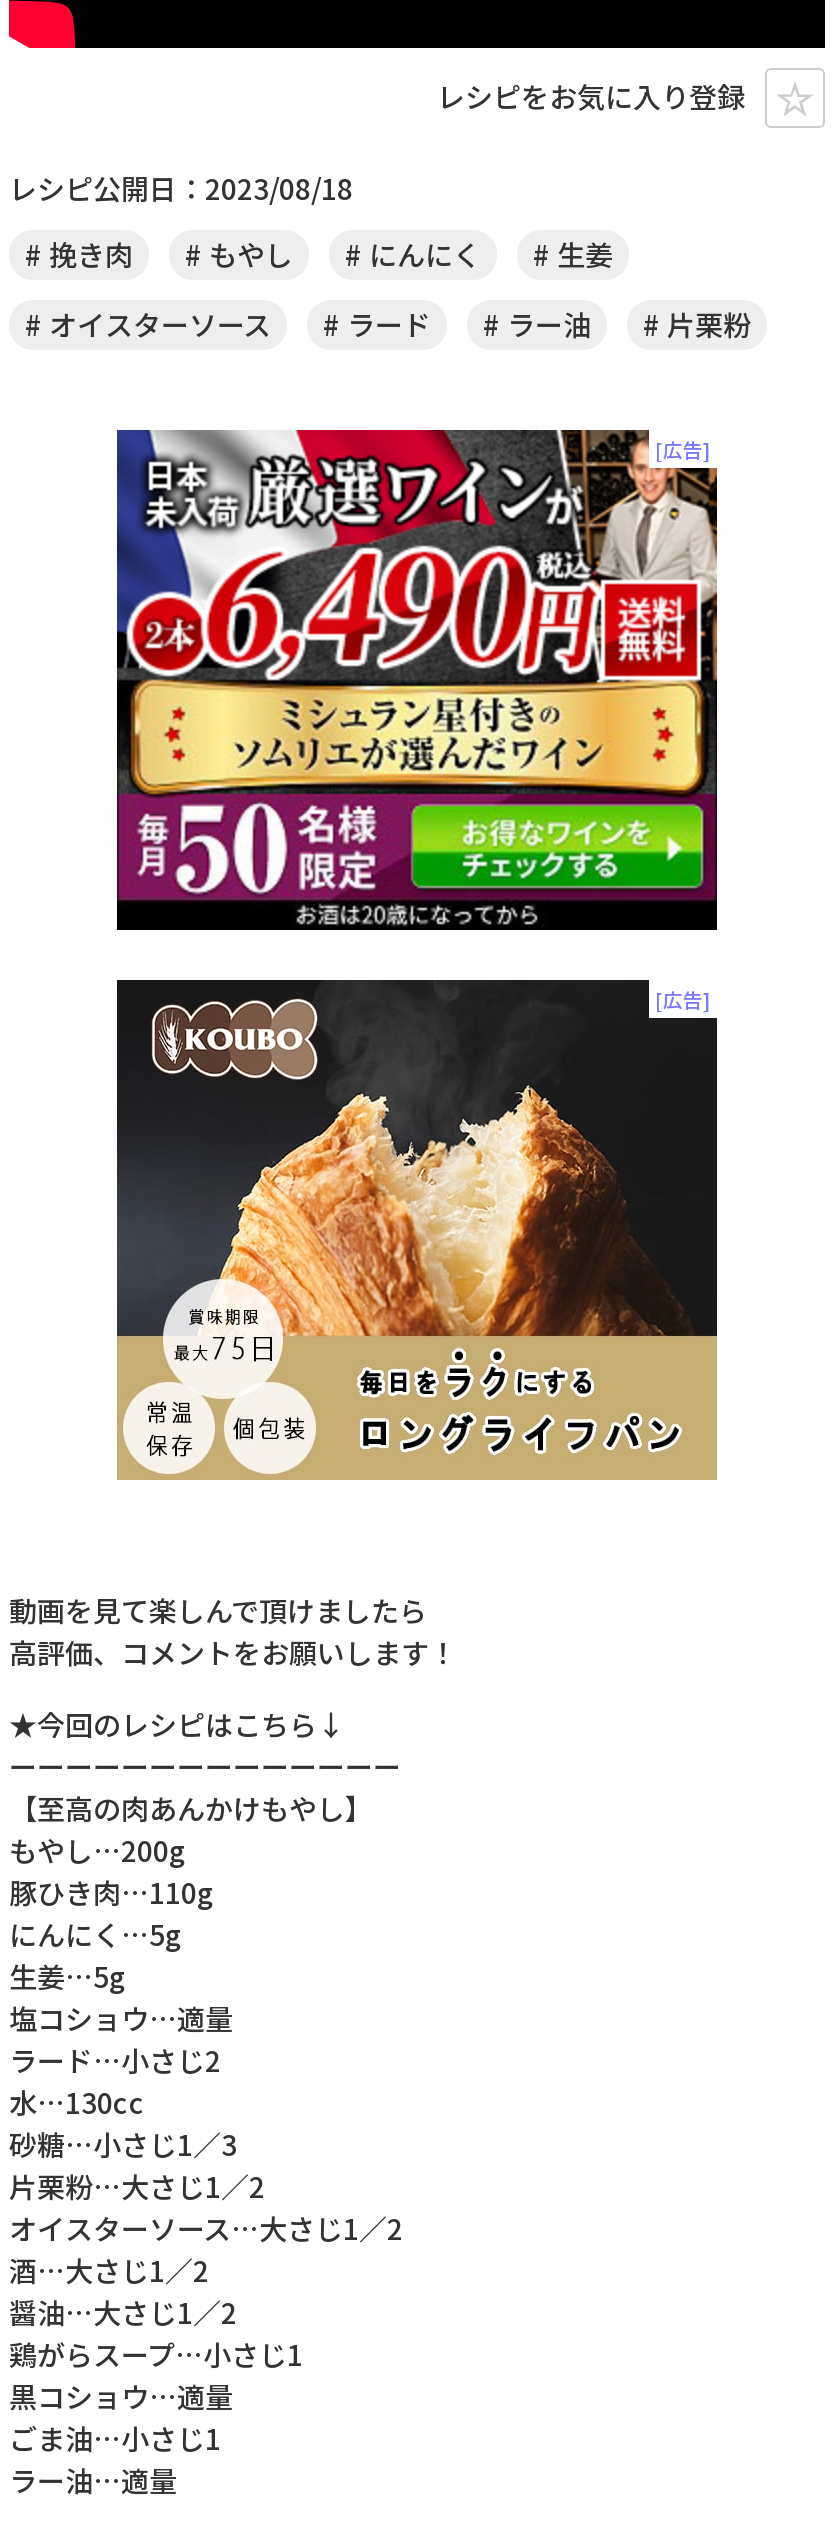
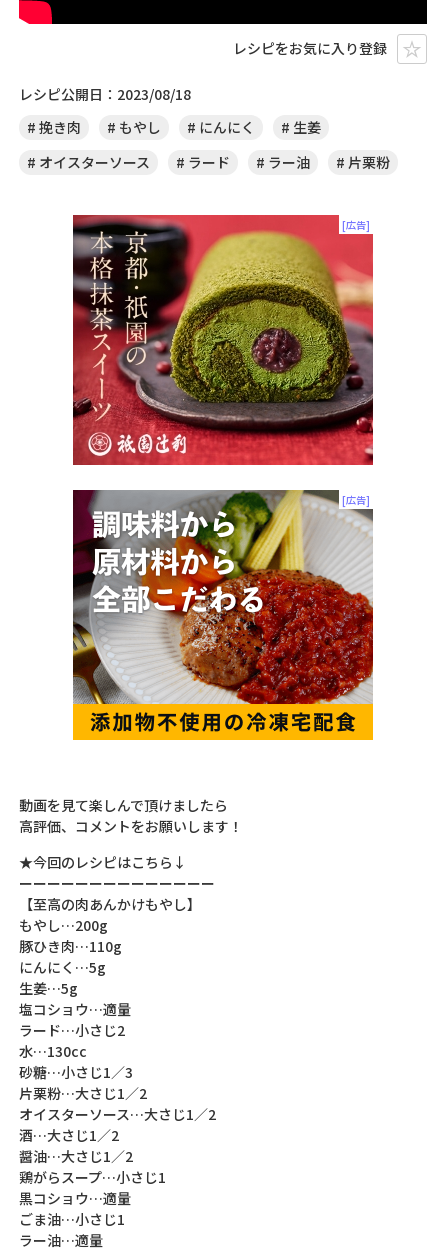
[115,428,719,932] [image] -> [72,214,374,466] [image]
[115,978,719,1480] [image] -> [72,489,374,741] [image]

